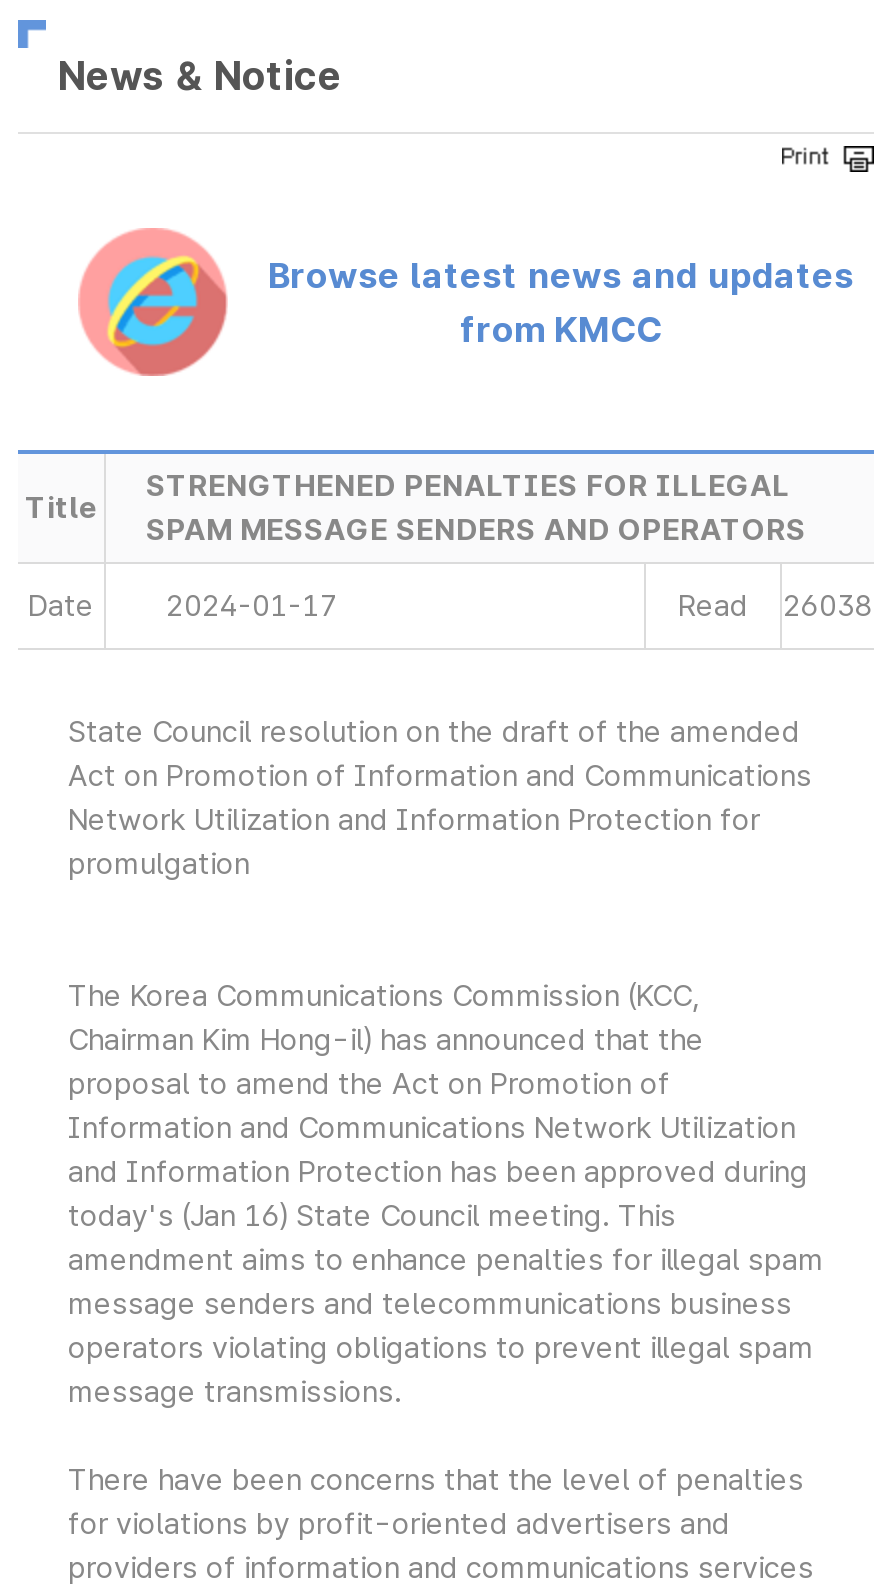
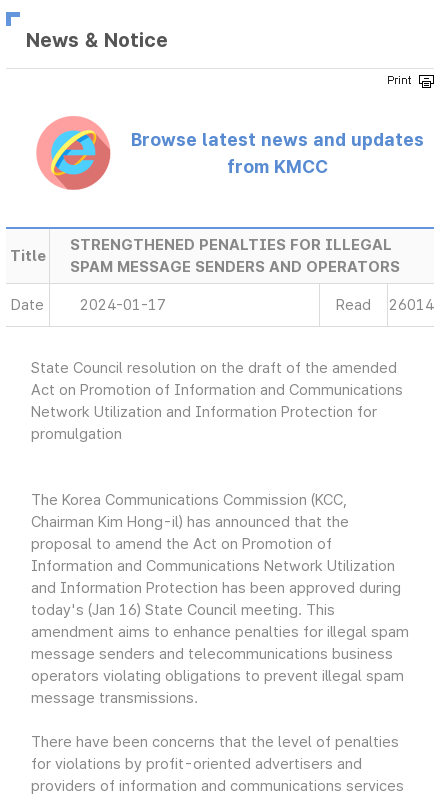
[678,588,873,624] Read 26038 -> [336,296,433,314] Read 26014

